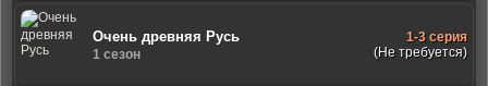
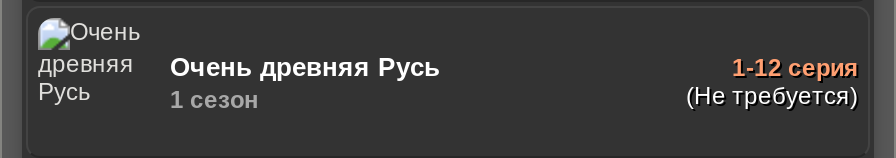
[406,30,467,45] 1-3 серия -> [732,54,858,82] 1-12 серия

